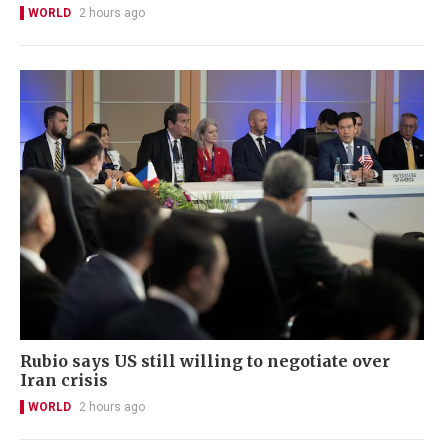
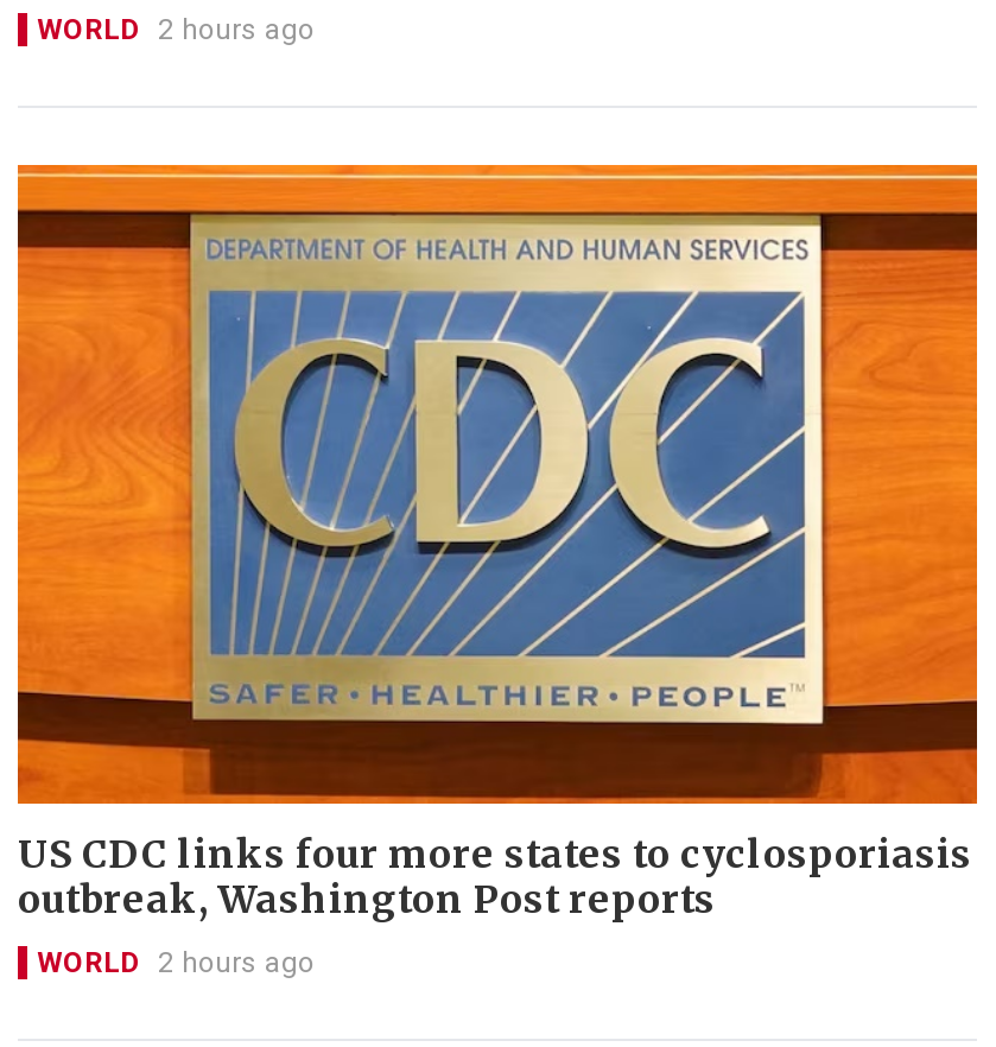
[19,69,425,390] [image] | Rubio says US still willing to negotiate over | Iran crisis -> [15,161,979,923] [image] | US CDC links four more states to cyclosporiasis | outbreak, Washington Post reports

